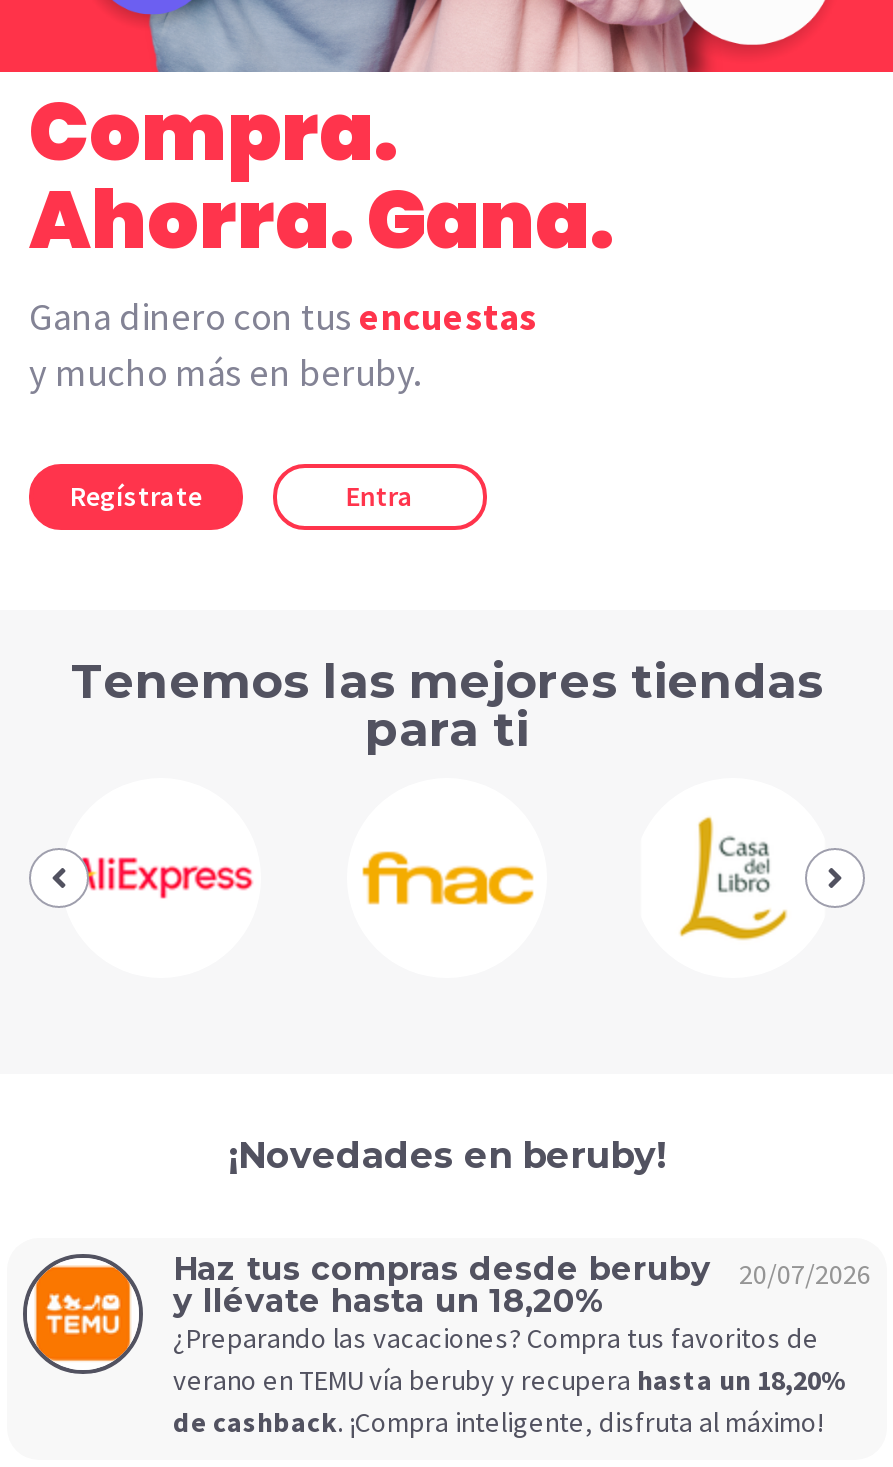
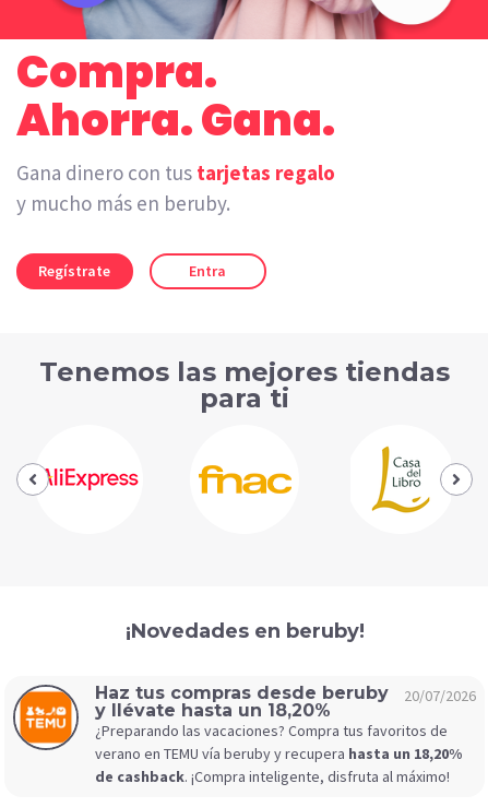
[29,292,359,340] Gana dinero con tus -> [16,159,335,186] Gana dinero con tus tarjetas regalo

